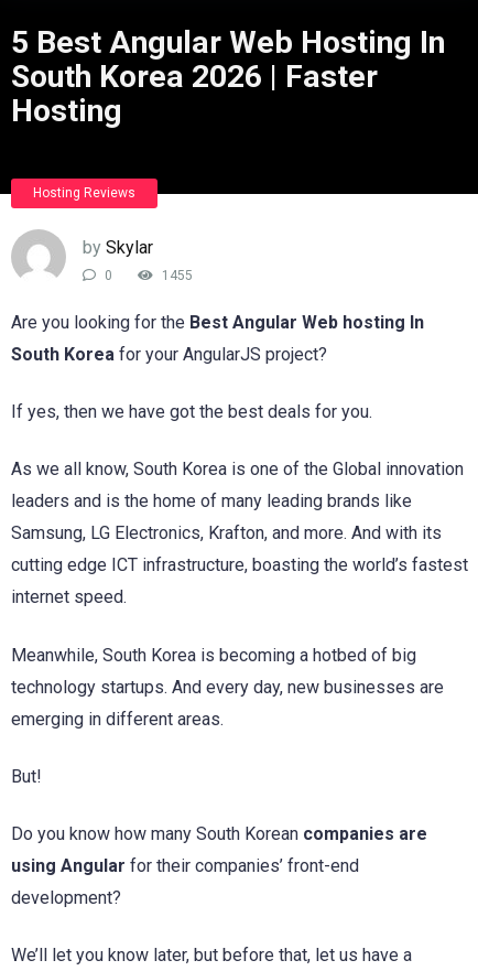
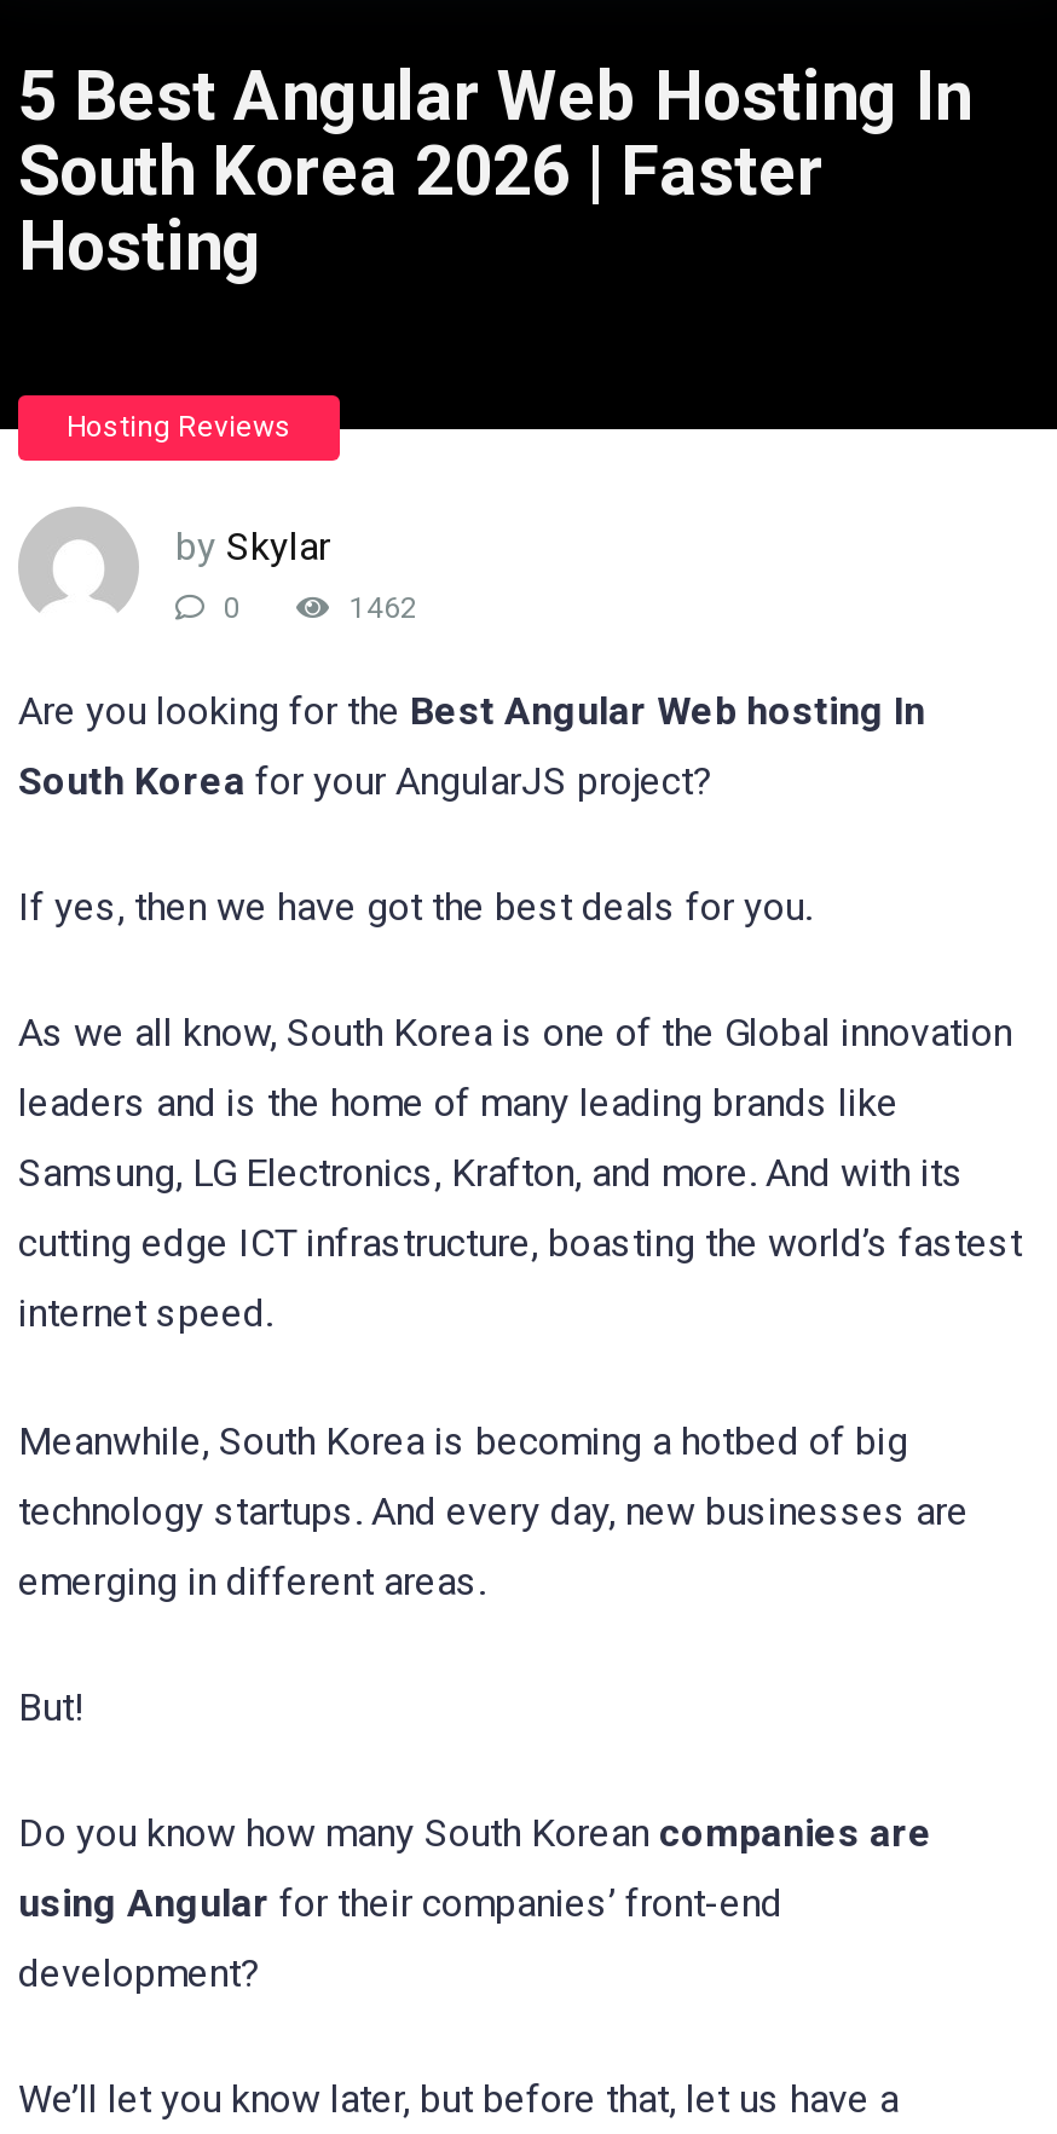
[159,268,193,283] 1455 -> [342,592,417,626] 1462

